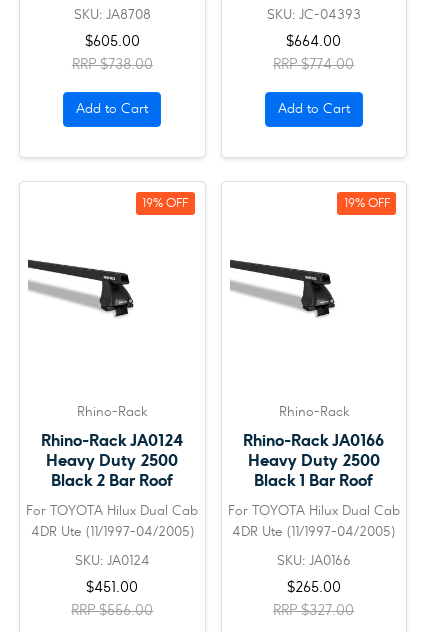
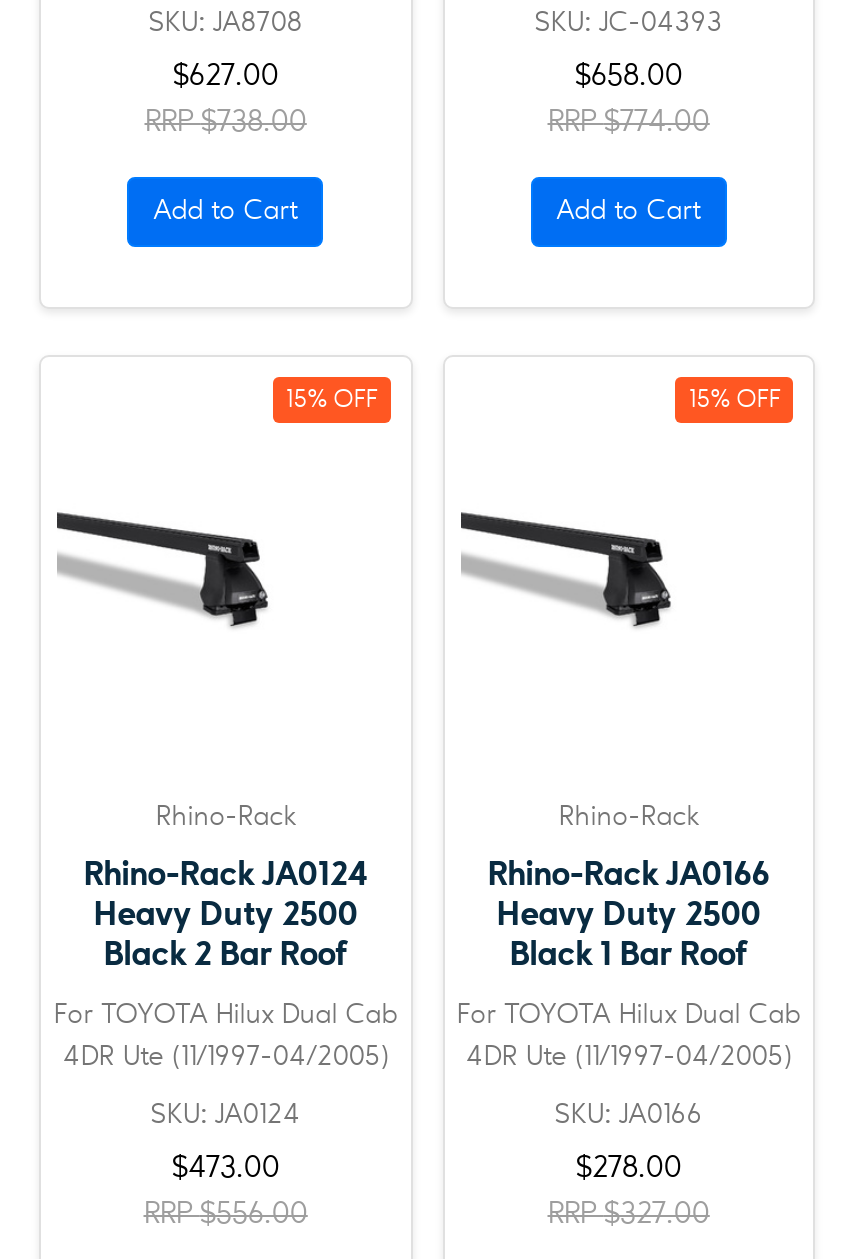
[85,34,140,50] $605.00 -> [173,61,279,93] $627.00
[286,34,341,50] $664.00 -> [575,61,683,93] $658.00
[142,197,188,210] 19% OFF -> [285,386,377,412] 15% OFF
[344,197,390,210] 19% OFF -> [688,386,780,412] 15% OFF
[86,580,138,596] $451.00 -> [171,1152,279,1184] $473.00
[287,580,341,596] $265.00 -> [575,1152,681,1184] $278.00

